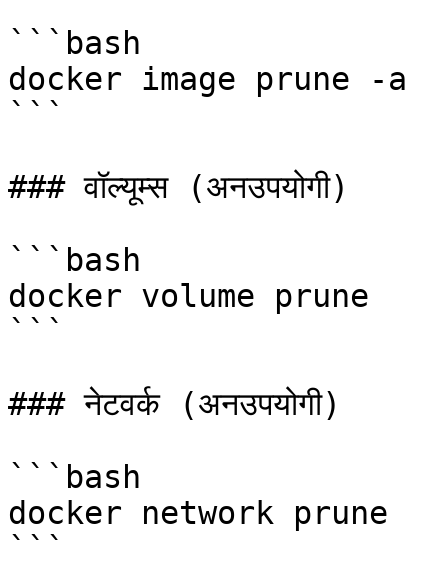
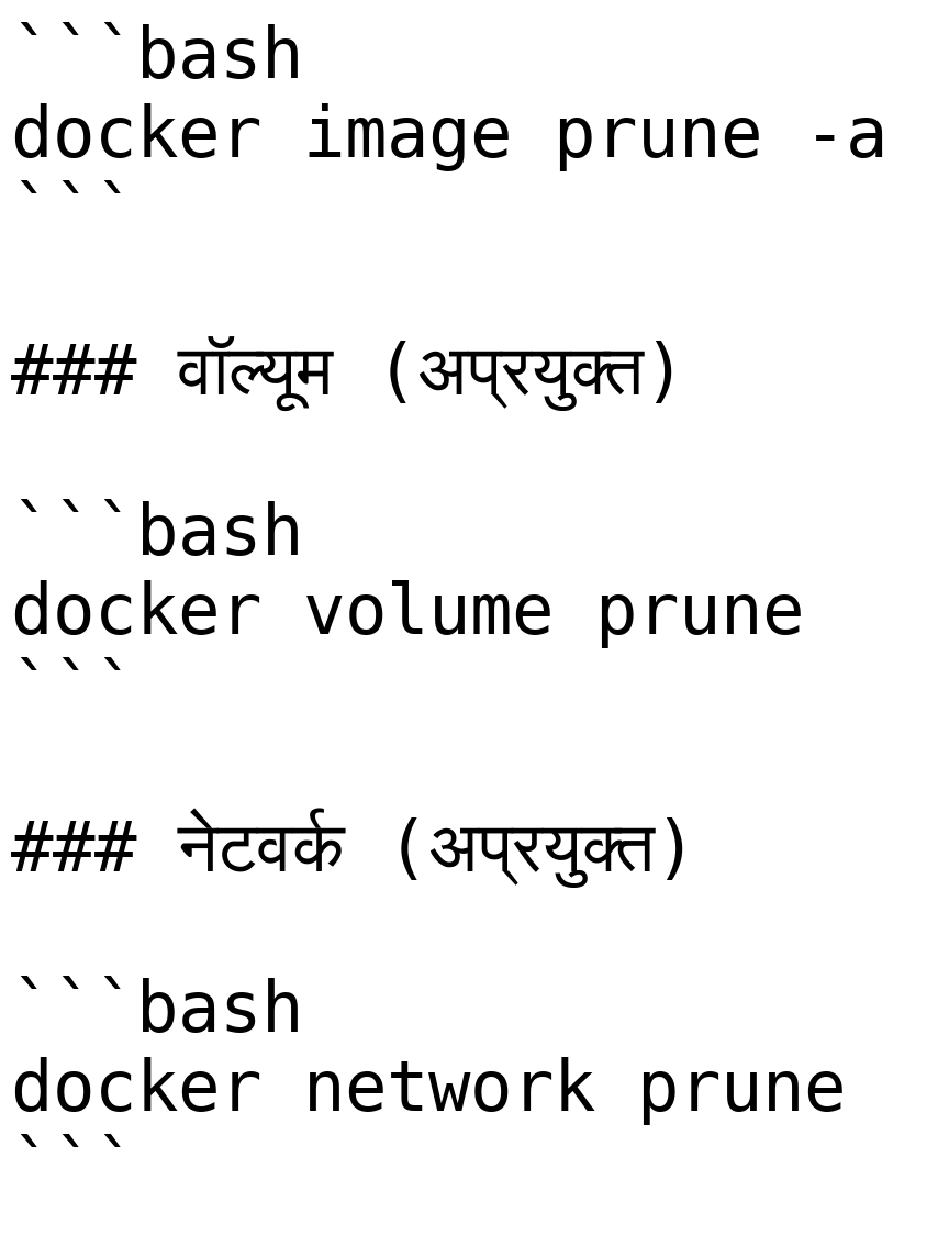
[8,169,349,205] ### वॉल्यूम्स (अनउपयोगी) -> [11,331,685,410] ### वॉल्यूम (अप्रयुक्त)
[8,386,341,422] ### नेटवर्क (अनउपयोगी) -> [11,808,696,887] ### नेटवर्क (अप्रयुक्त)

